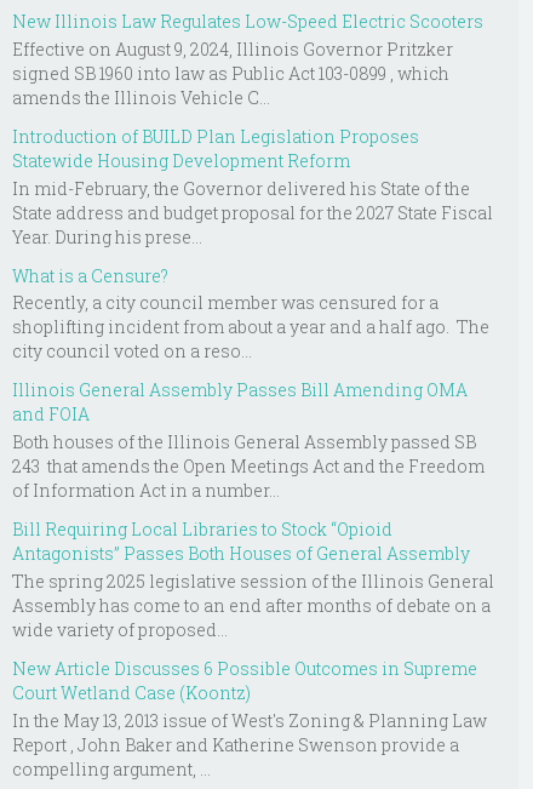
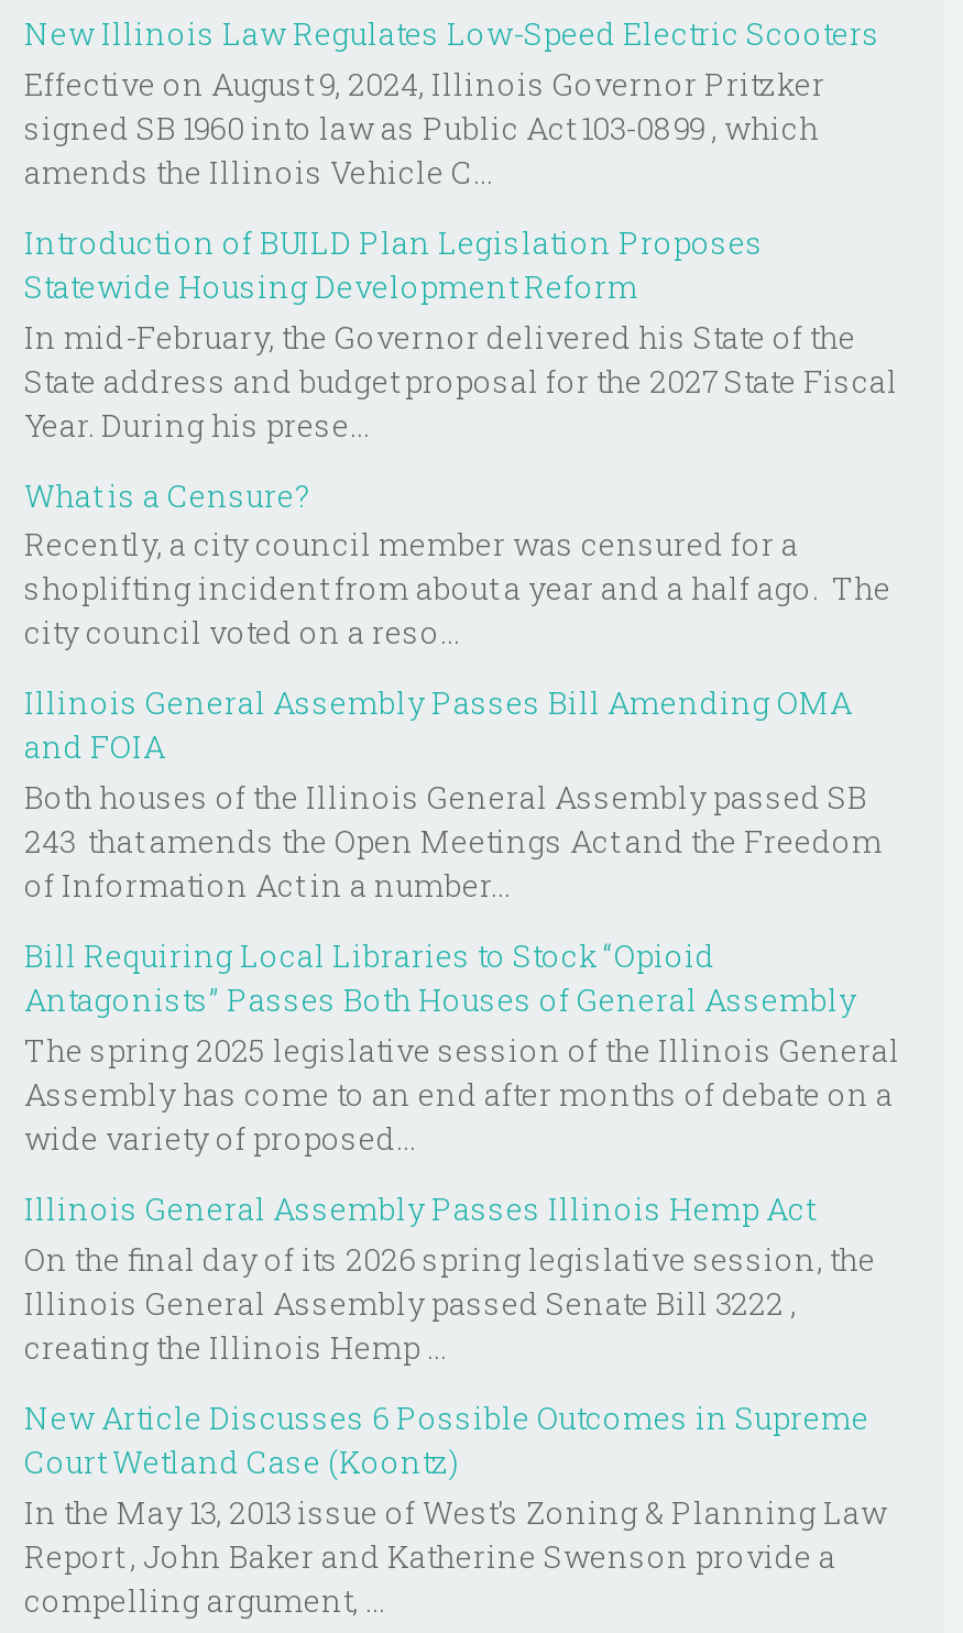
none -> [24,1188,876,1368] Illinois General Assembly Passes Illinois Hemp Act | On the final day of its 2026 spring legislative session, the | Illinois General Assembly passed Senate Bill 3222 , | creating the Illinois Hemp ...

